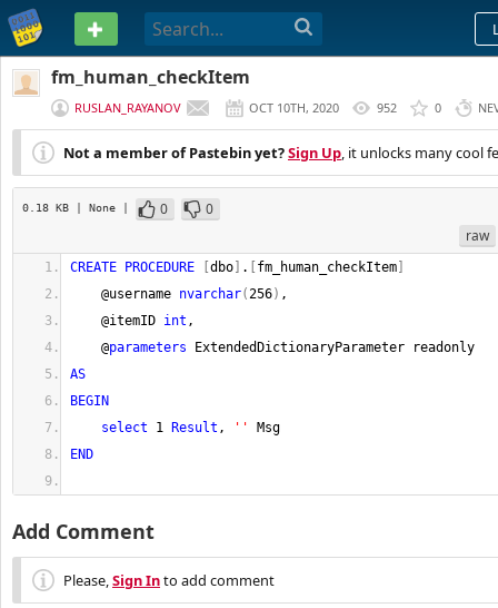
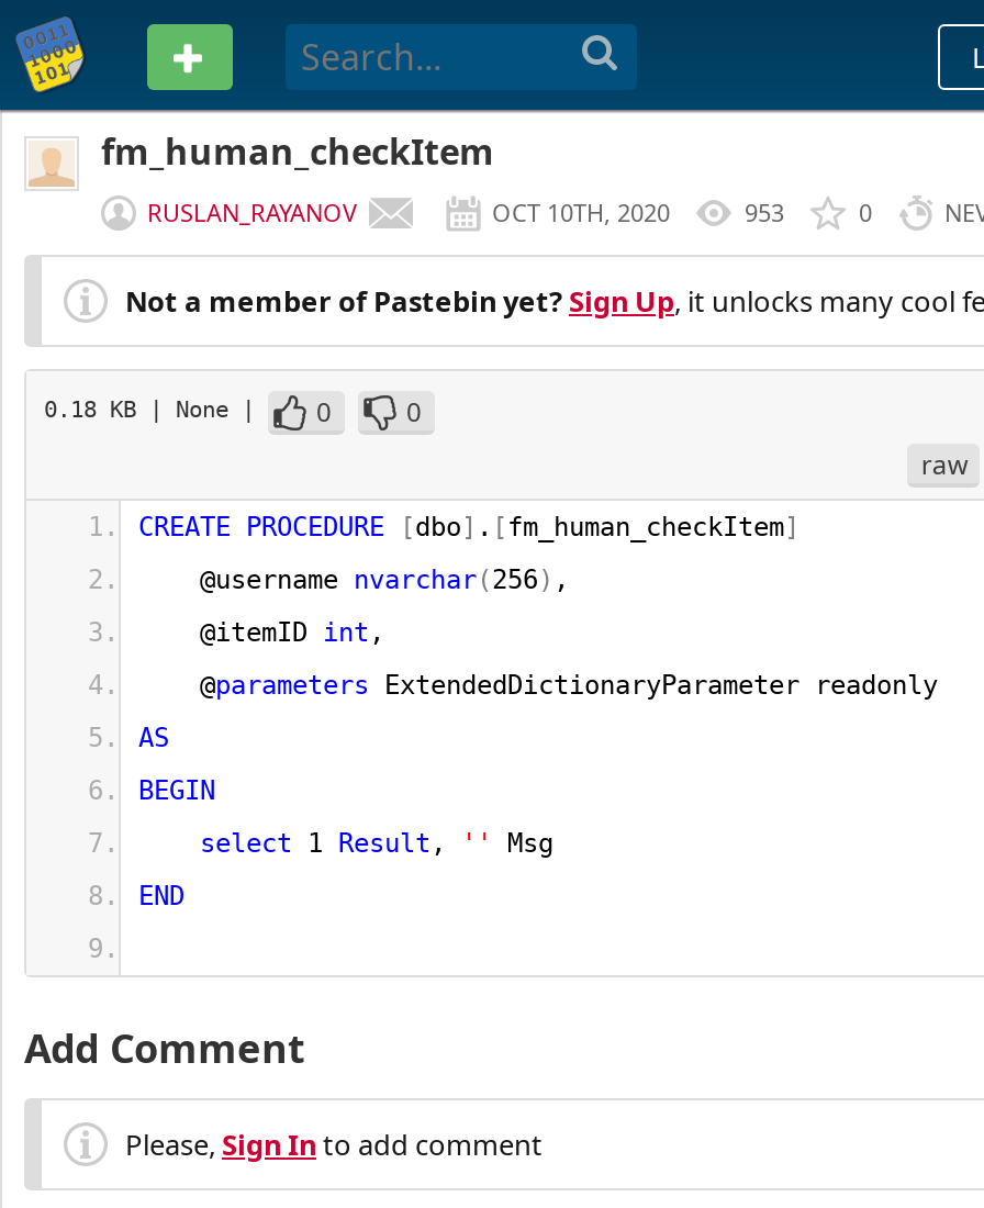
[377,99,397,116] 952 -> [745,195,784,228] 953

